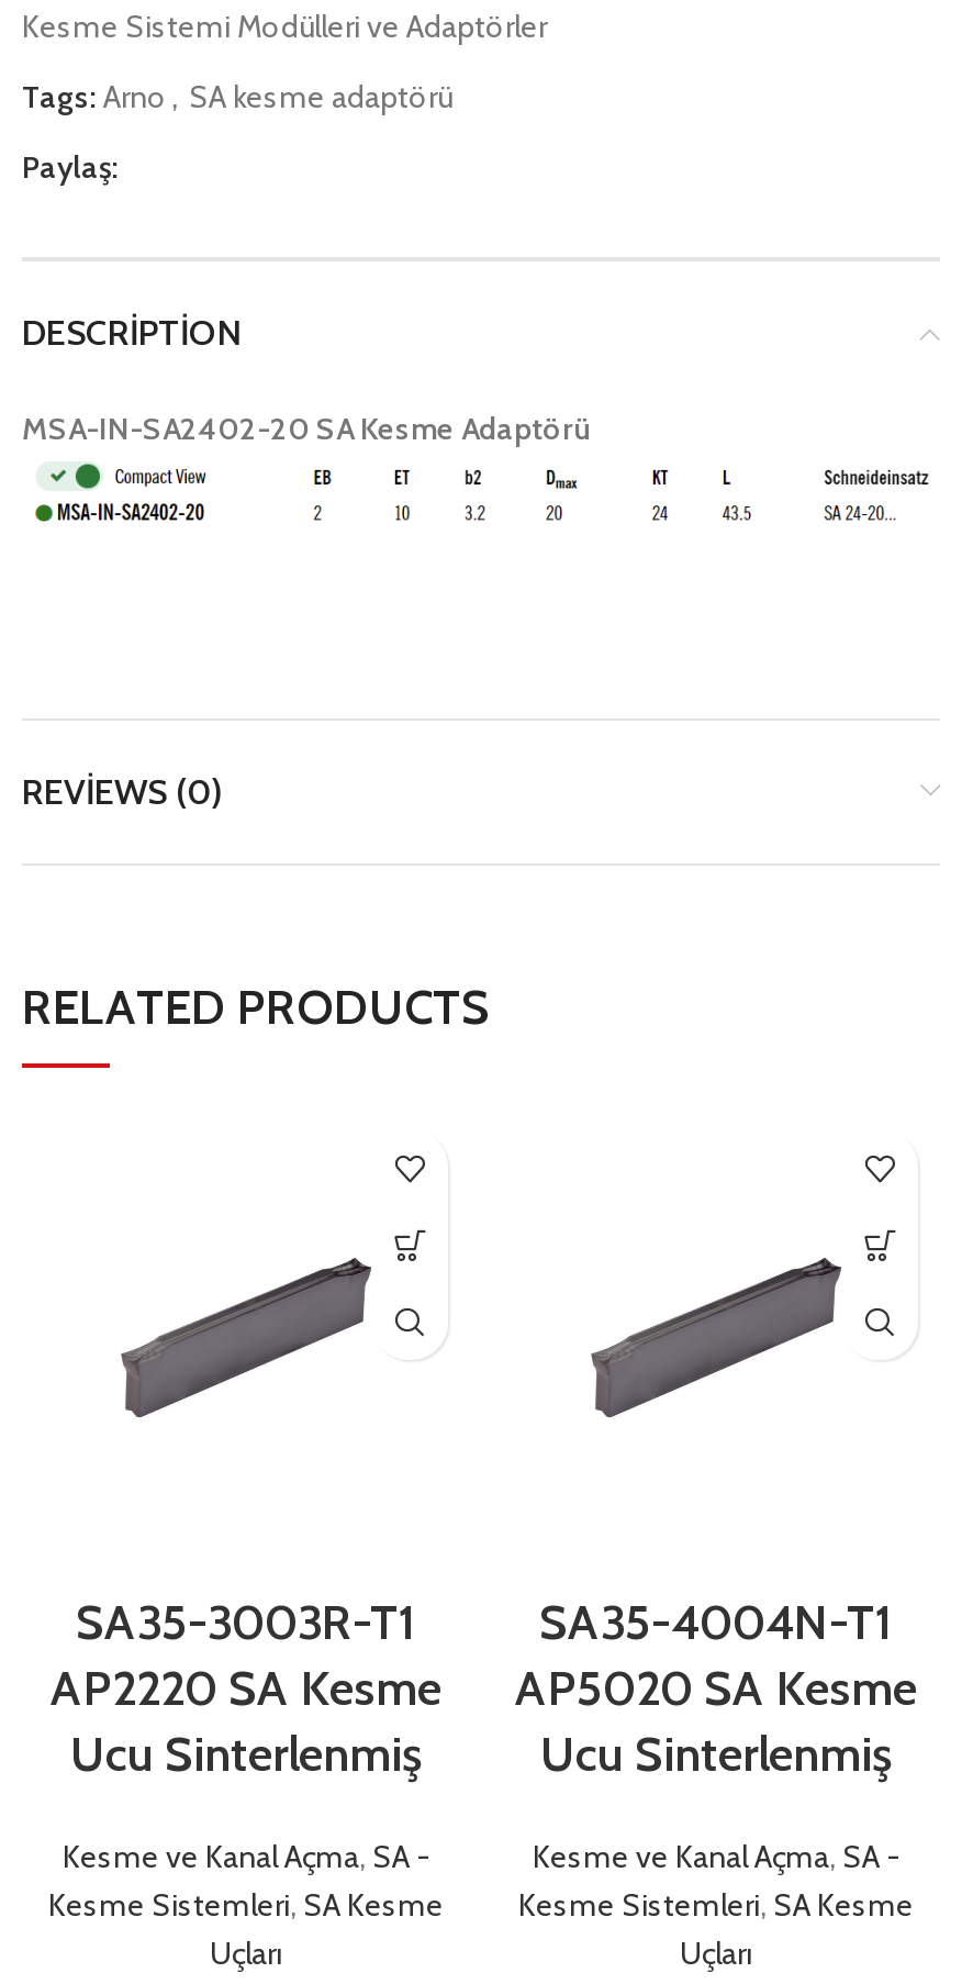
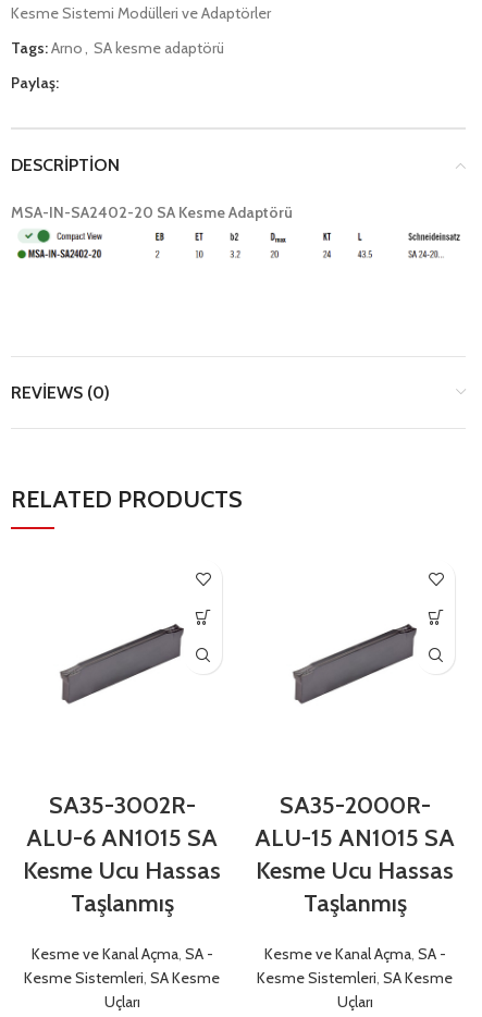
[51,1594,441,1785] SA35-3003R-T1 | AP2220 SA Kesme | Ucu Sinterlenmiş -> [23,790,221,918] SA35-3002R- | ALU-6 AN1015 SA | Kesme Ucu Hassas | Taşlanmış
[515,1594,917,1785] SA35-4004N-T1 | AP5020 SA Kesme | Ucu Sinterlenmiş -> [255,790,455,918] SA35-2000R- | ALU-15 AN1015 SA | Kesme Ucu Hassas | Taşlanmış

